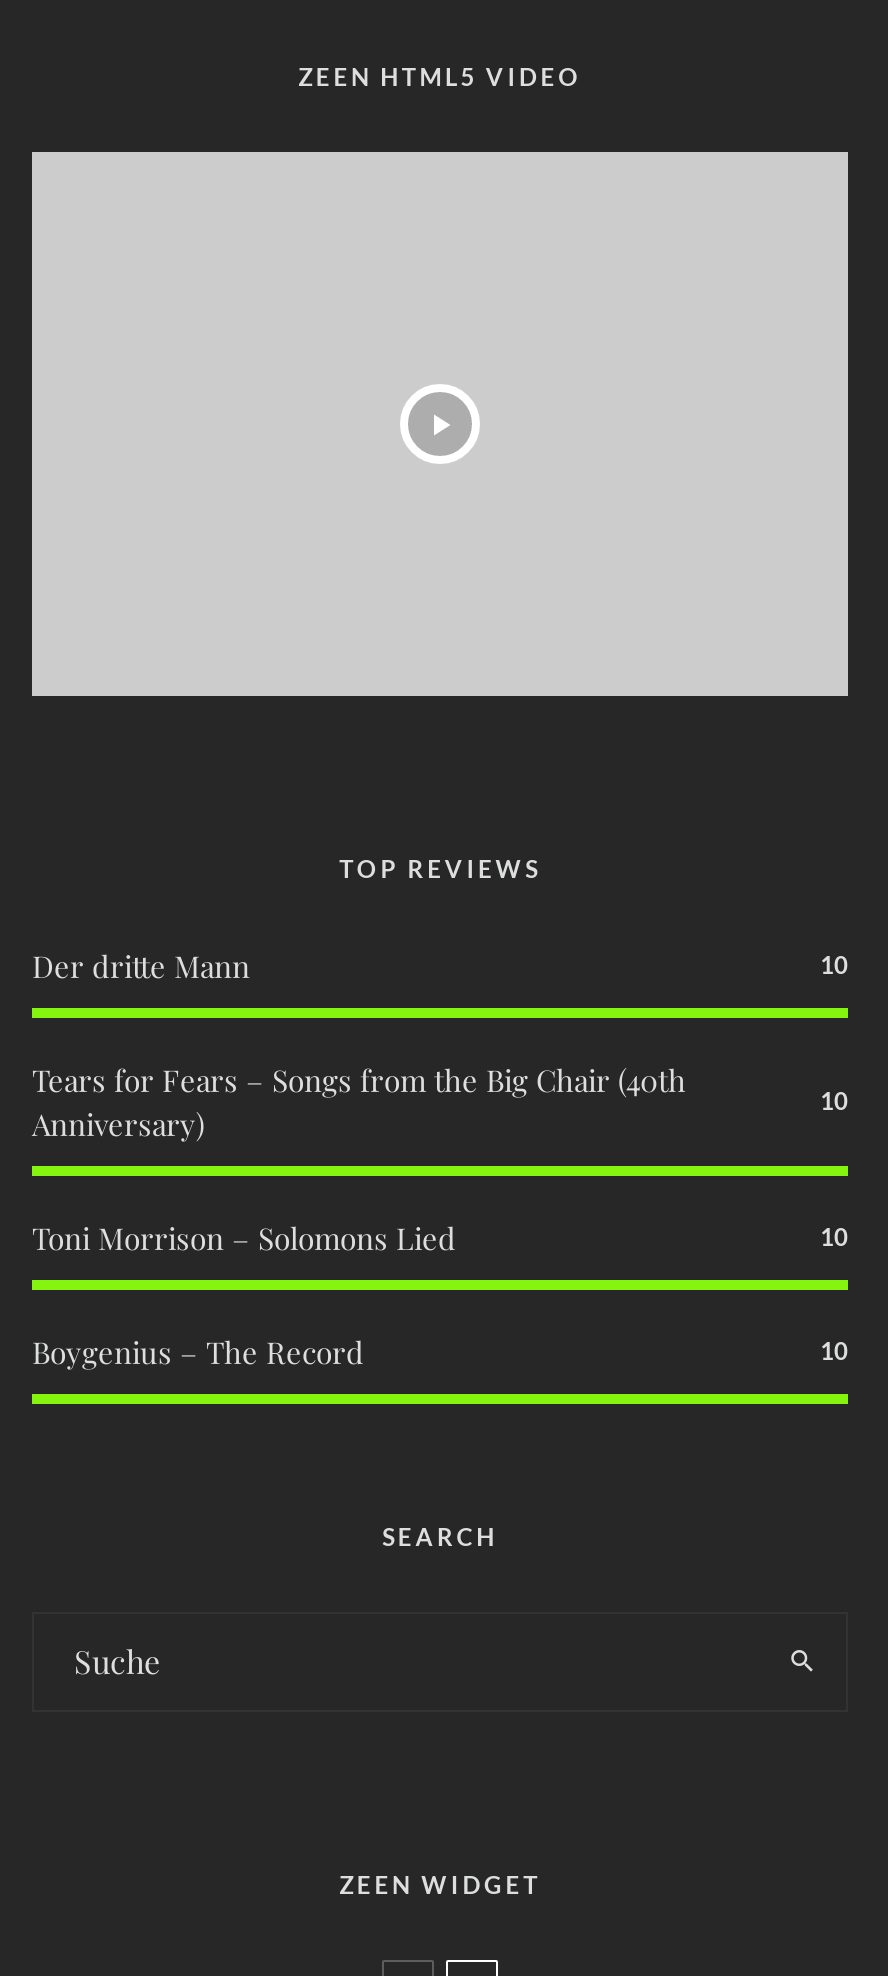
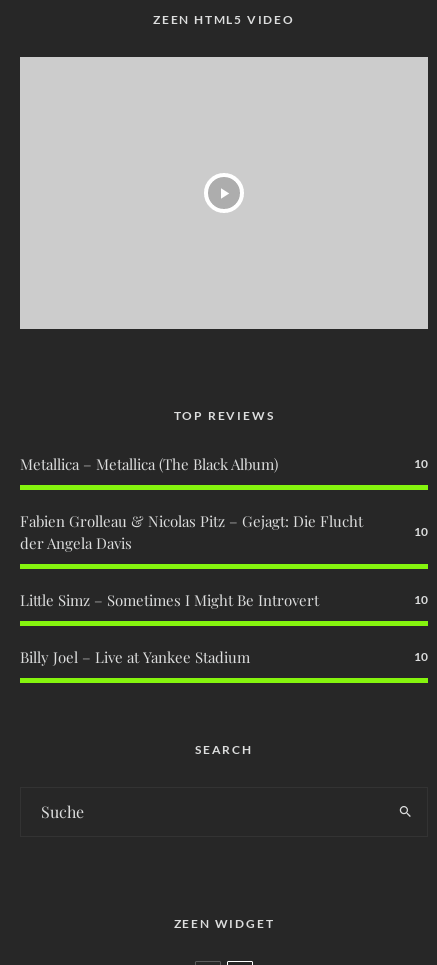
[32,945,250,985] Der dritte Mann -> [20,454,278,474] Metallica – Metallica (The Black Album)
[32,1059,686,1143] Tears for Fears – Songs from the Big Chair (40th | Anniversary) -> [20,511,363,553] Fabien Grolleau & Nicolas Pitz – Gejagt: Die Flucht | der Angela Davis
[32,1217,456,1257] Toni Morrison – Solomons Lied -> [20,590,319,610] Little Simz – Sometimes I Might Be Introvert
[32,1331,364,1371] Boygenius – The Record -> [20,647,250,667] Billy Joel – Live at Yankee Stadium

